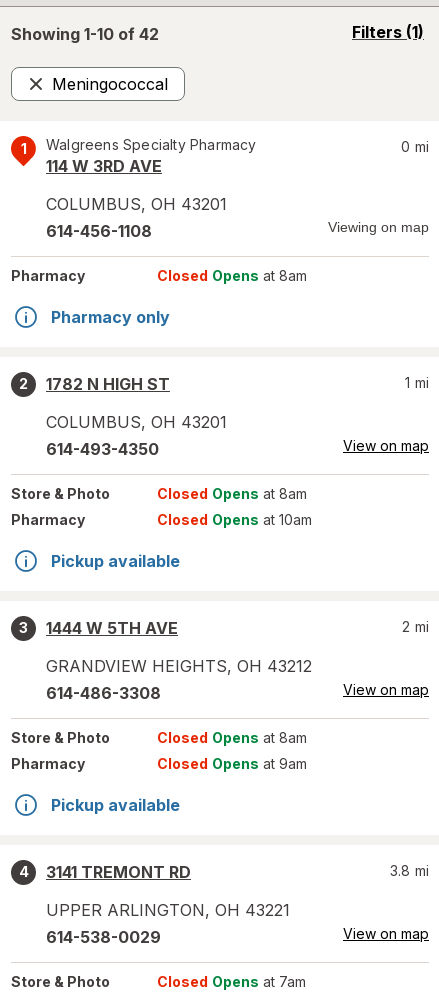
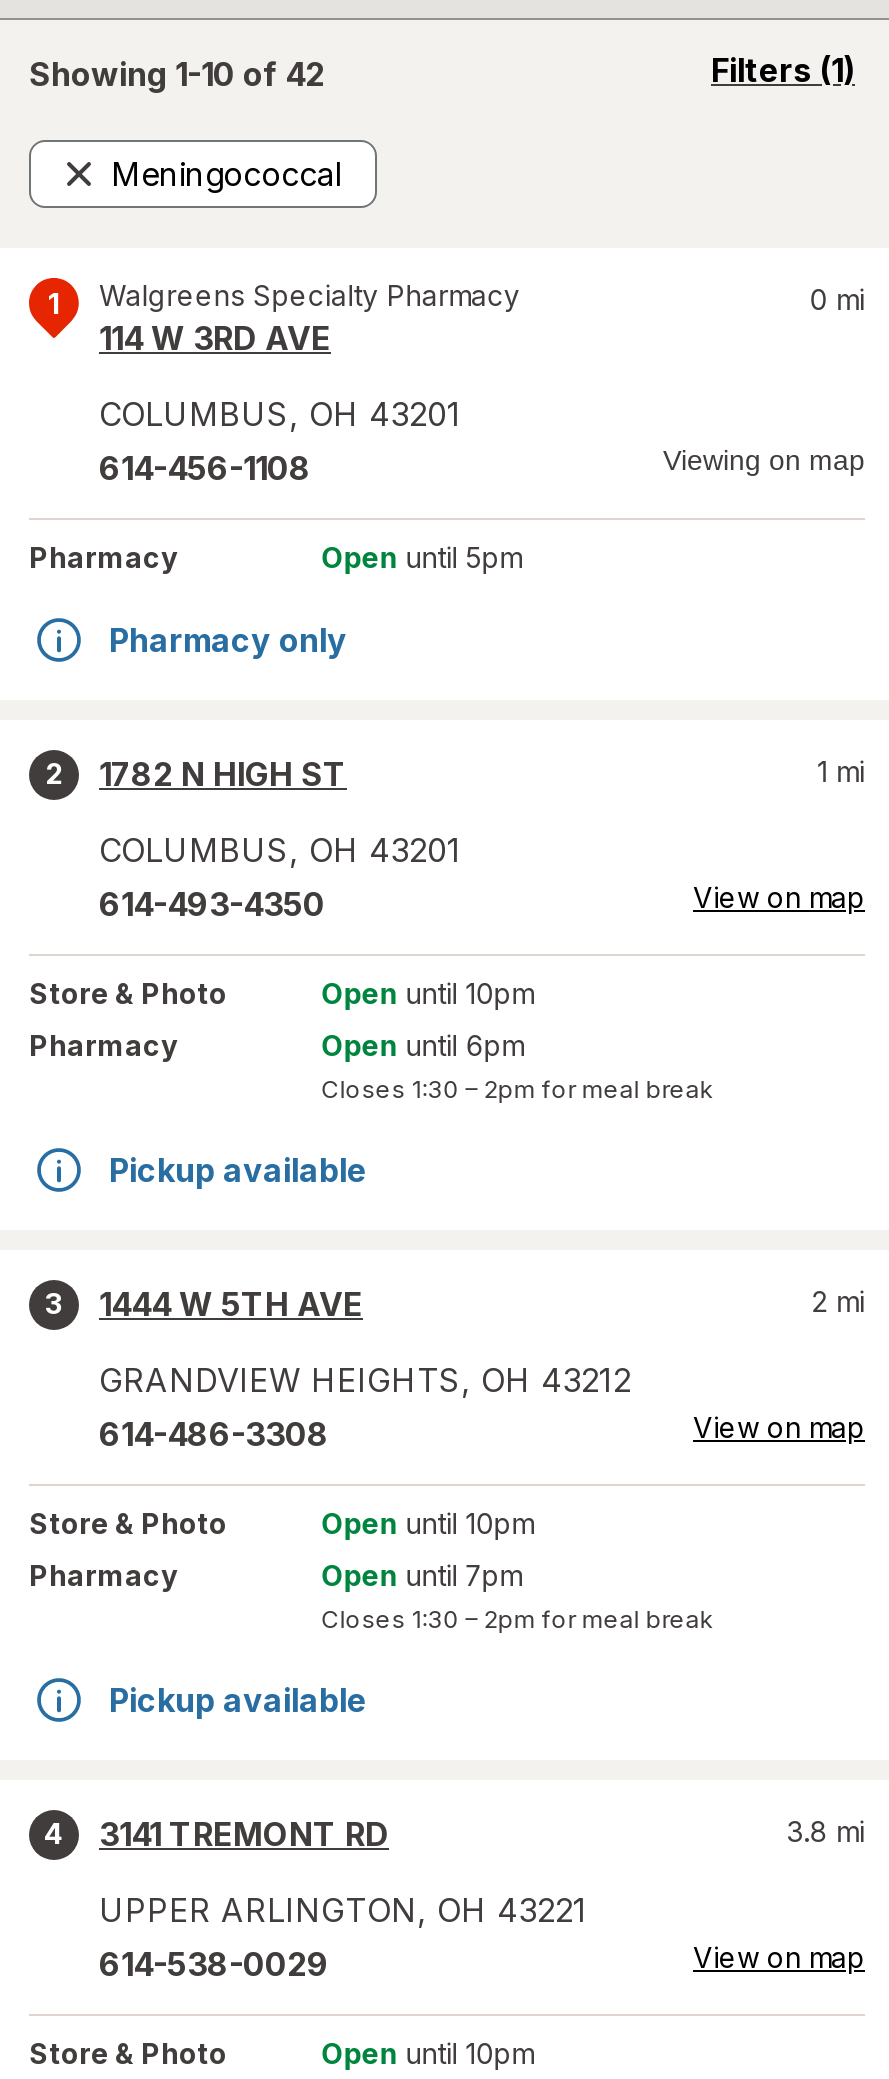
[157,267,307,284] Closed Opens at 8am -> [322,540,522,574] Open until 5pm
[157,485,307,502] Closed Opens at 8am -> [322,976,534,1010] Open until 10pm
[157,511,312,528] Closed Opens at 10am -> [322,1028,714,1104] Open until 6pm | Closes 1:30 – 2pm for meal break
[157,729,307,746] Closed Opens at 8am -> [322,1506,534,1540] Open until 10pm
[157,755,307,772] Closed Opens at 9am -> [322,1558,714,1634] Open until 7pm | Closes 1:30 – 2pm for meal break
[157,973,306,990] Closed Opens at 7am -> [322,2036,534,2070] Open until 10pm

